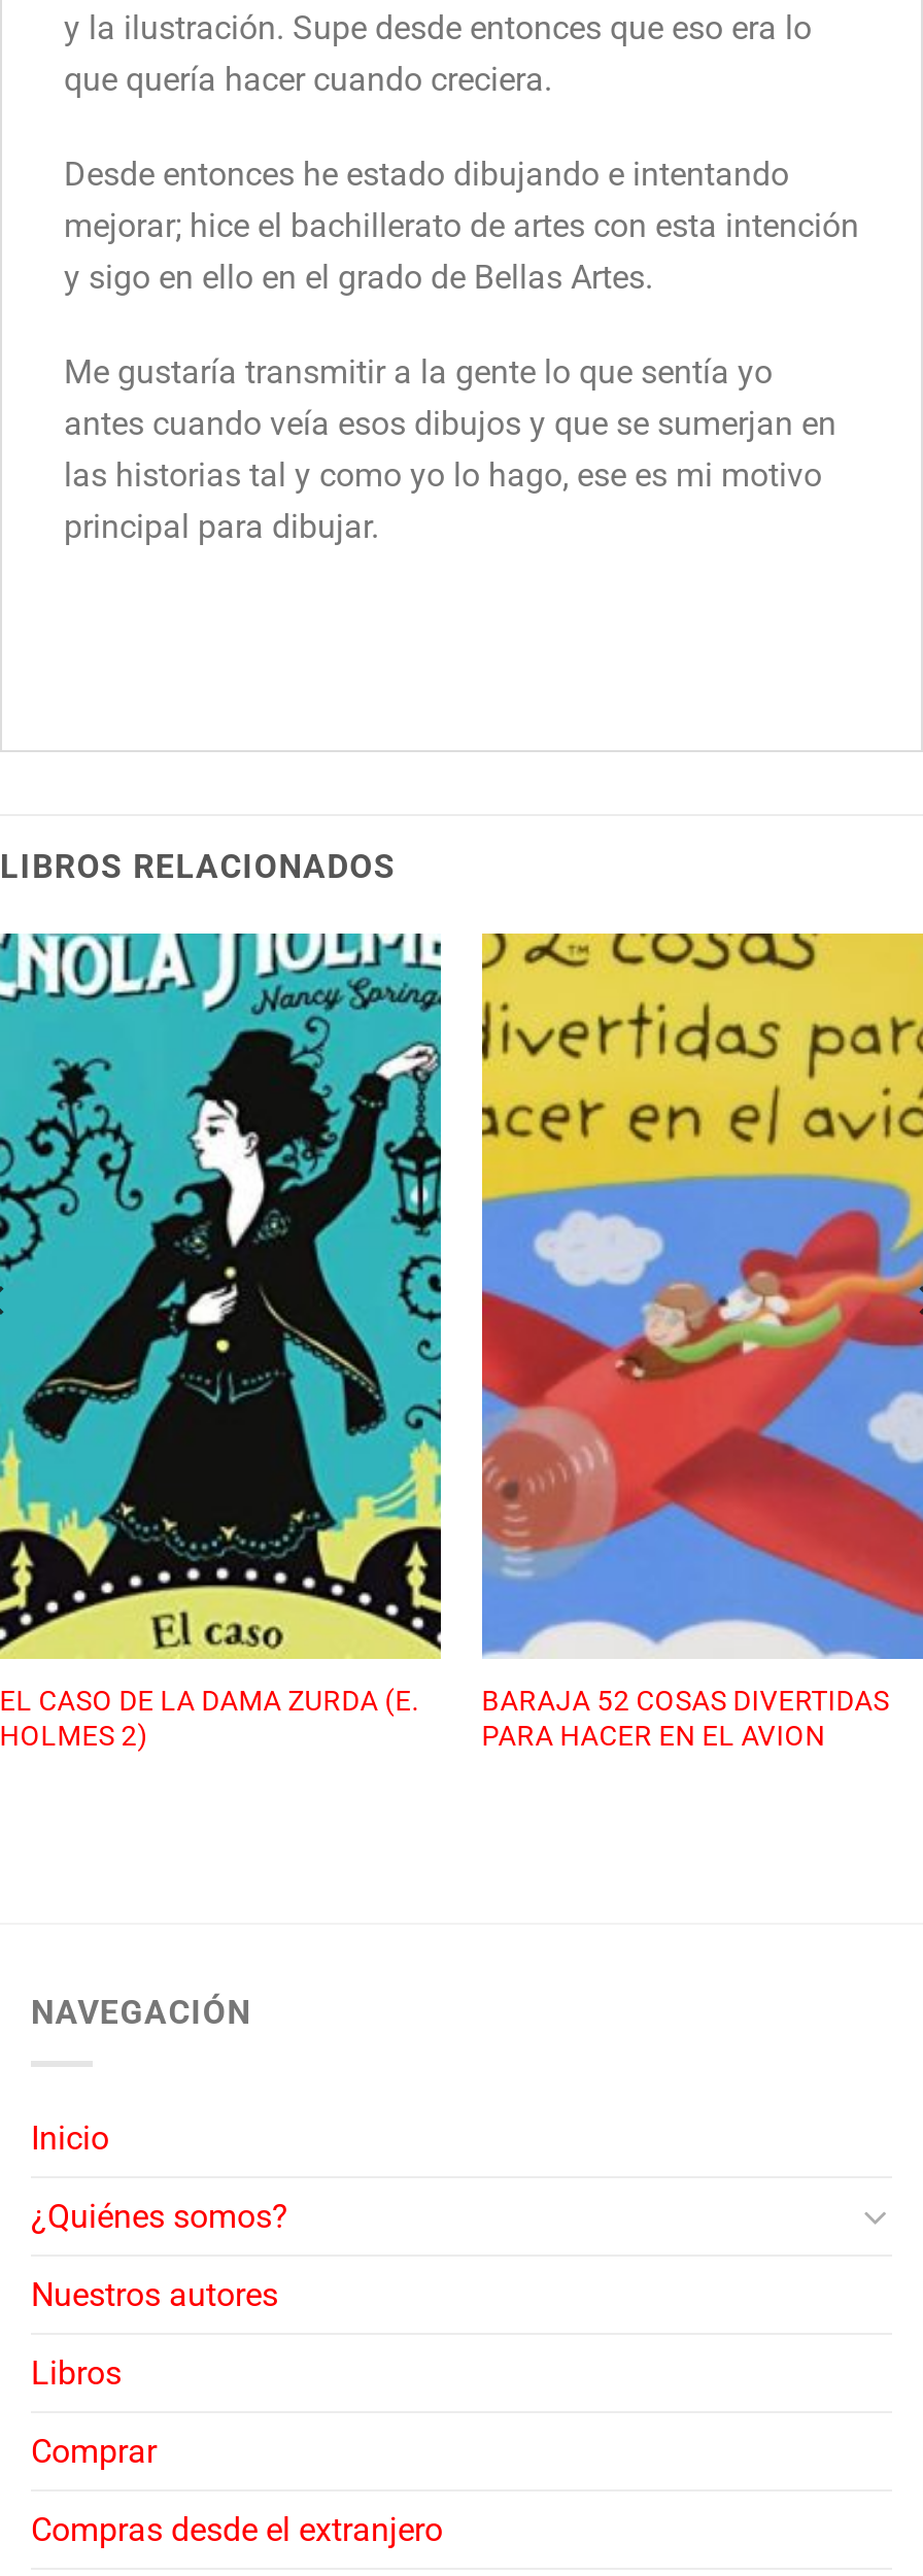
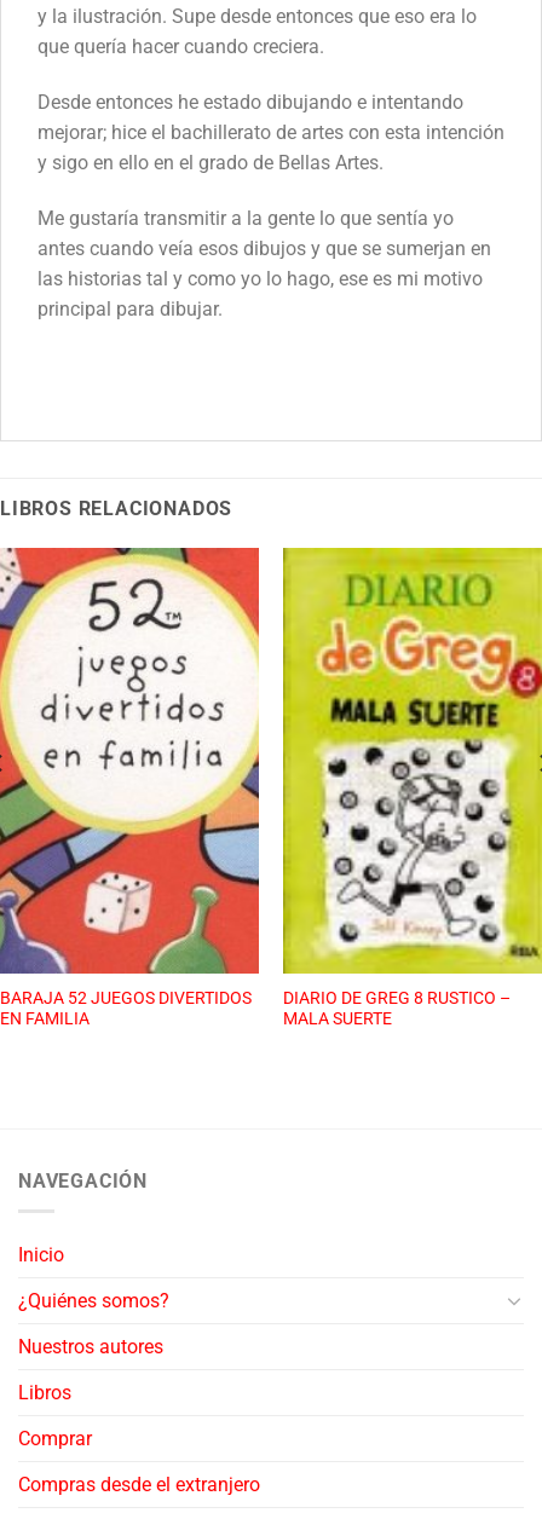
[0,931,443,1752] [image] | EL CASO DE LA DAMA ZURDA (E. | HOLMES 2) -> [0,547,260,1028] [image] | BARAJA 52 JUEGOS DIVERTIDOS | EN FAMILIA
[480,931,917,1752] [image] | BARAJA 52 COSAS DIVERTIDAS | PARA HACER EN EL AVION -> [282,547,538,1028] [image] | DIARIO DE GREG 8 RUSTICO – | MALA SUERTE

